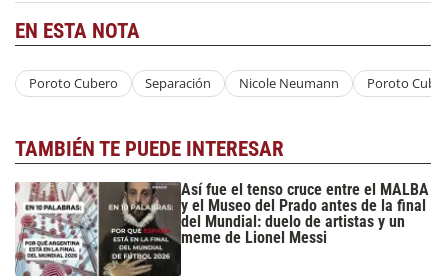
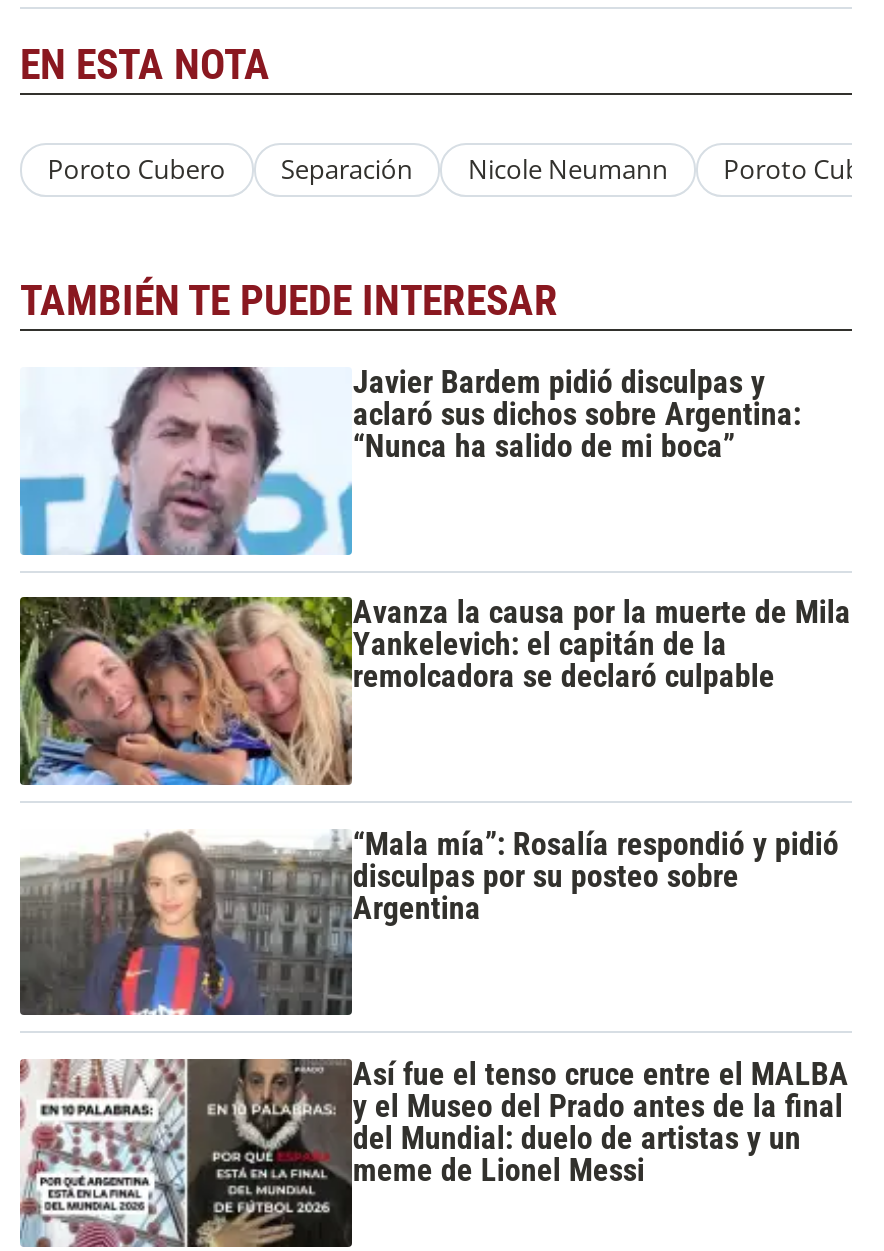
none -> [18,363,801,557] [image] | Javier Bardem pidió disculpas y | aclaró sus dichos sobre Argentina: | “Nunca ha salido de mi boca”
none -> [18,594,851,787] [image] | Avanza la causa por la muerte de Mila | Yankelevich: el capitán de la | remolcadora se declaró culpable
none -> [18,825,839,1017] [image] | “Mala mía”: Rosalía respondió y pidió | disculpas por su posteo sobre | Argentina

